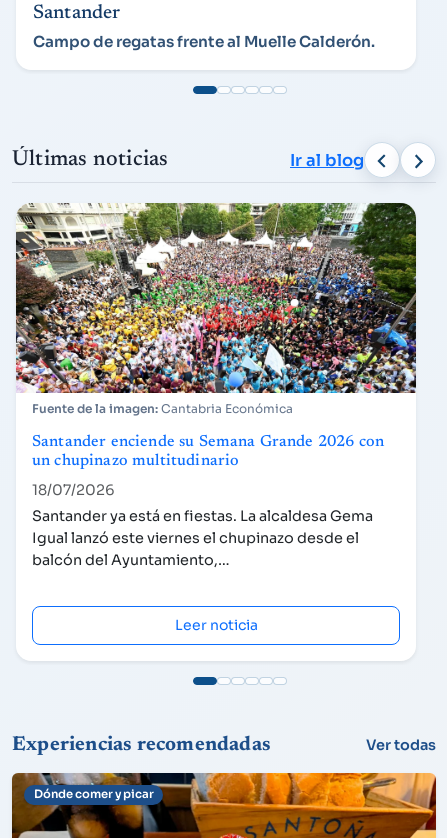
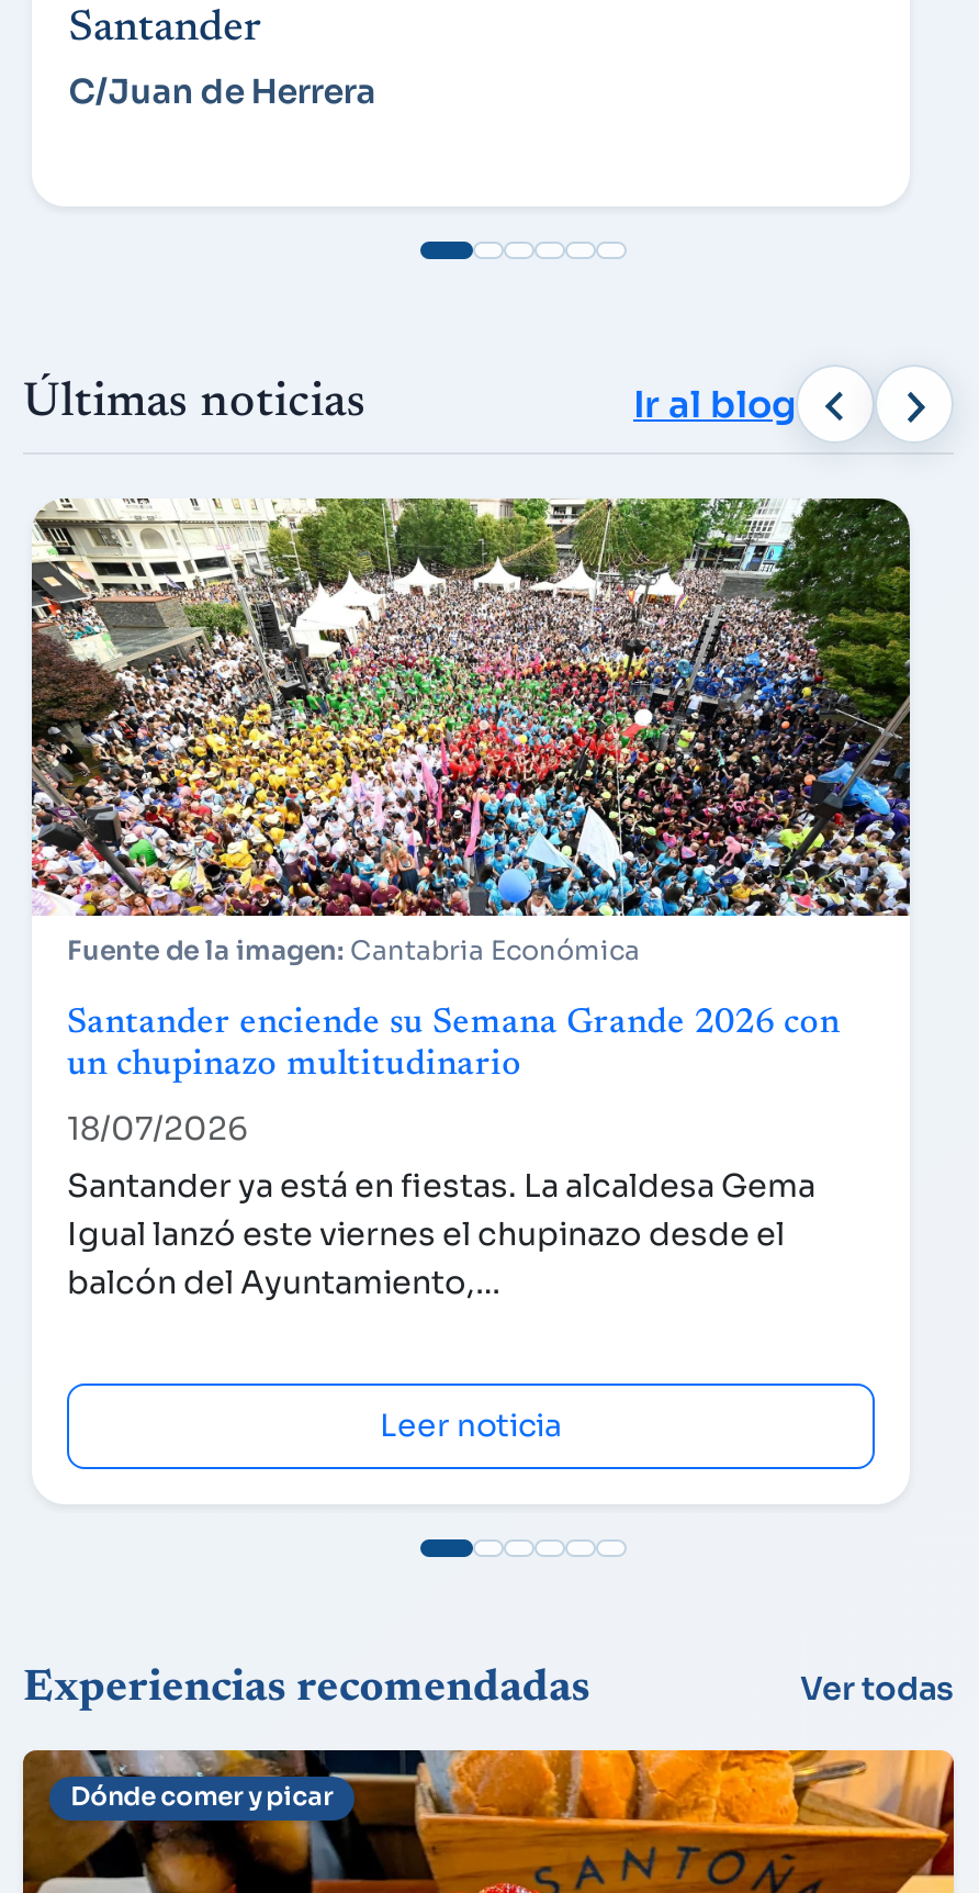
[33,32,375,51] Campo de regatas frente al Muelle Calderón. -> [69,70,376,111] C/Juan de Herrera

